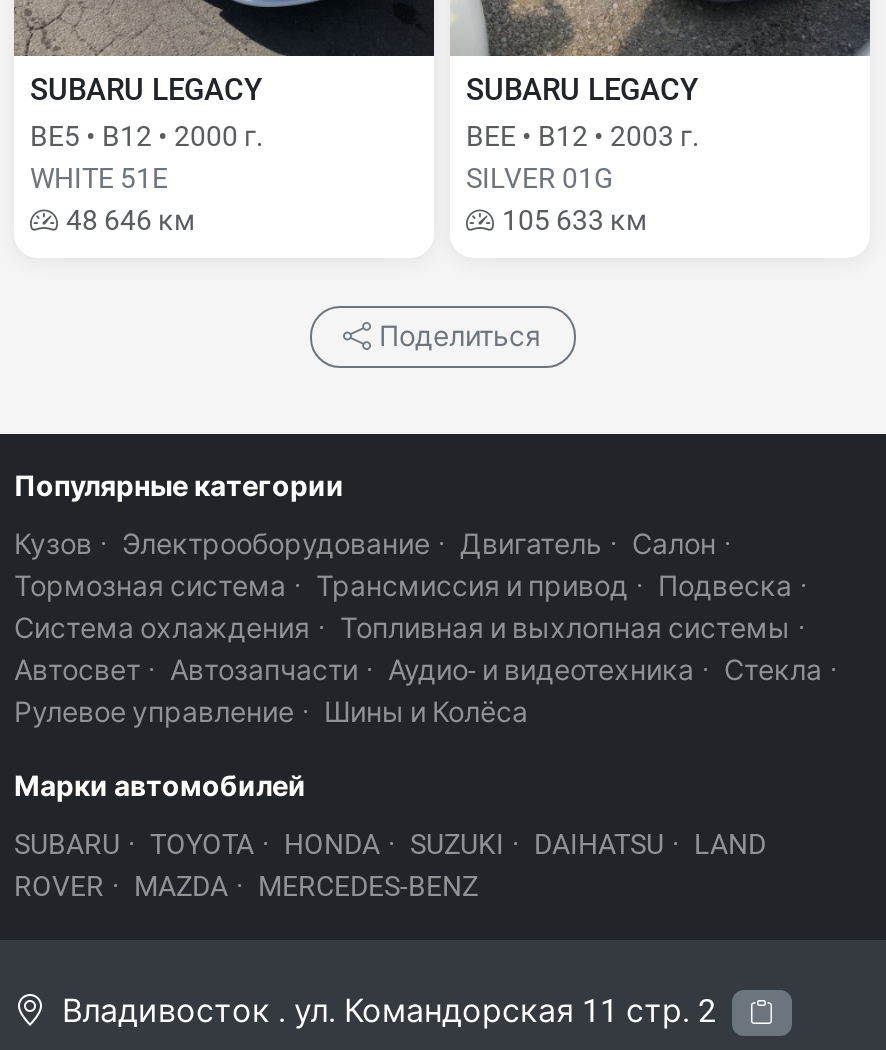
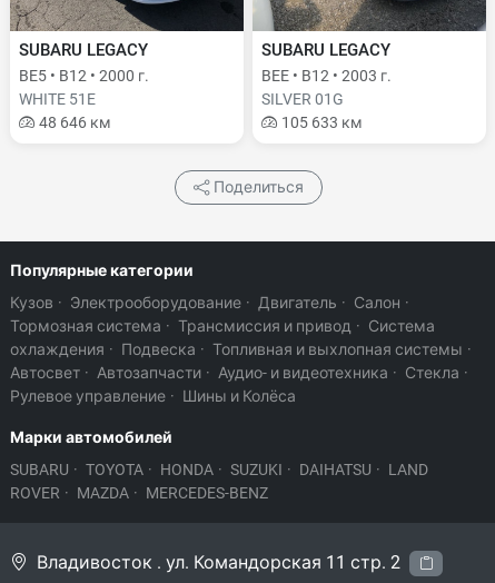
[14,570,808,644] Тормозная система · Трансмиссия и привод · Подвеска · | Система охлаждения · Топливная и выхлопная системы · -> [10,317,472,358] Тормозная система · Трансмиссия и привод · Система | охлаждения · Подвеска · Топливная и выхлопная системы ·

